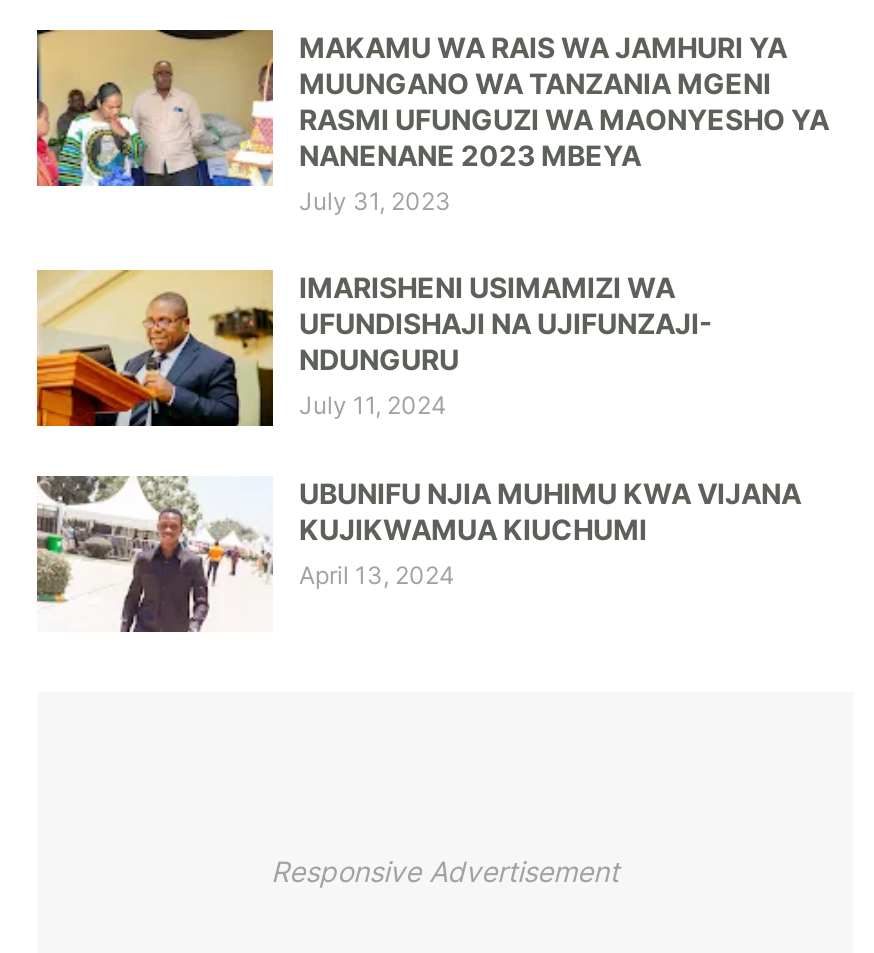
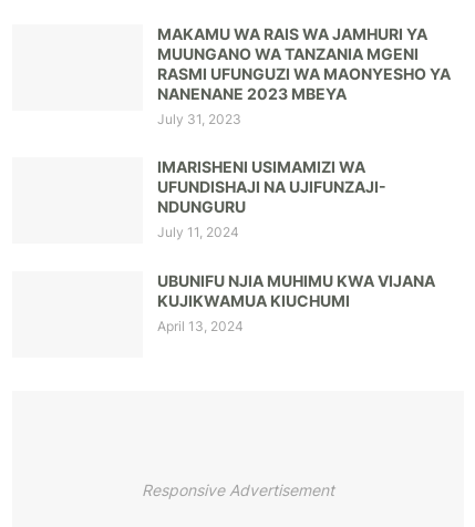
[35,28,275,188] [image] -> none
[35,268,275,428] [image] -> none
[35,474,273,634] [image] -> none

